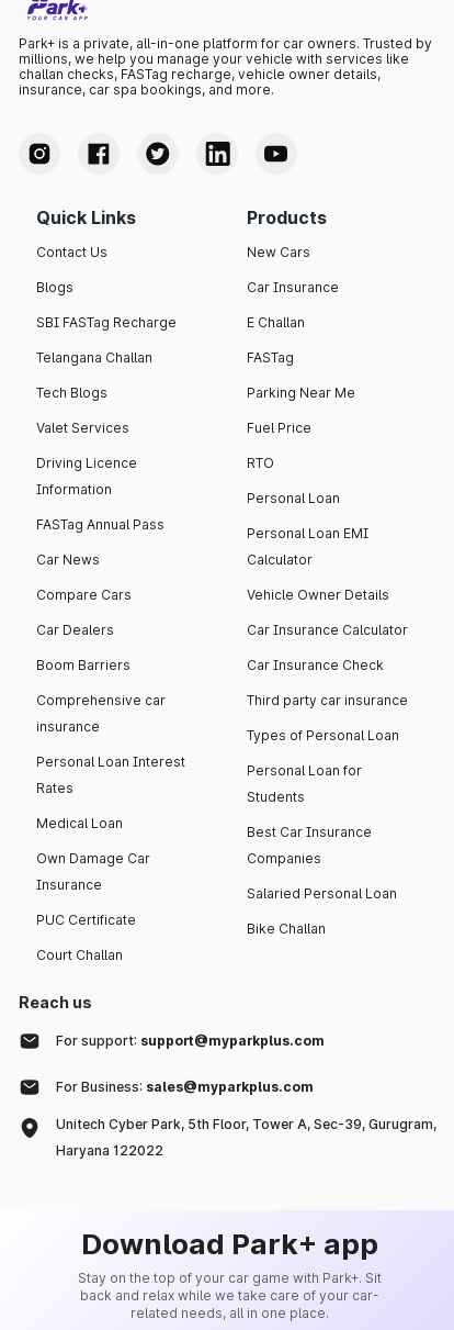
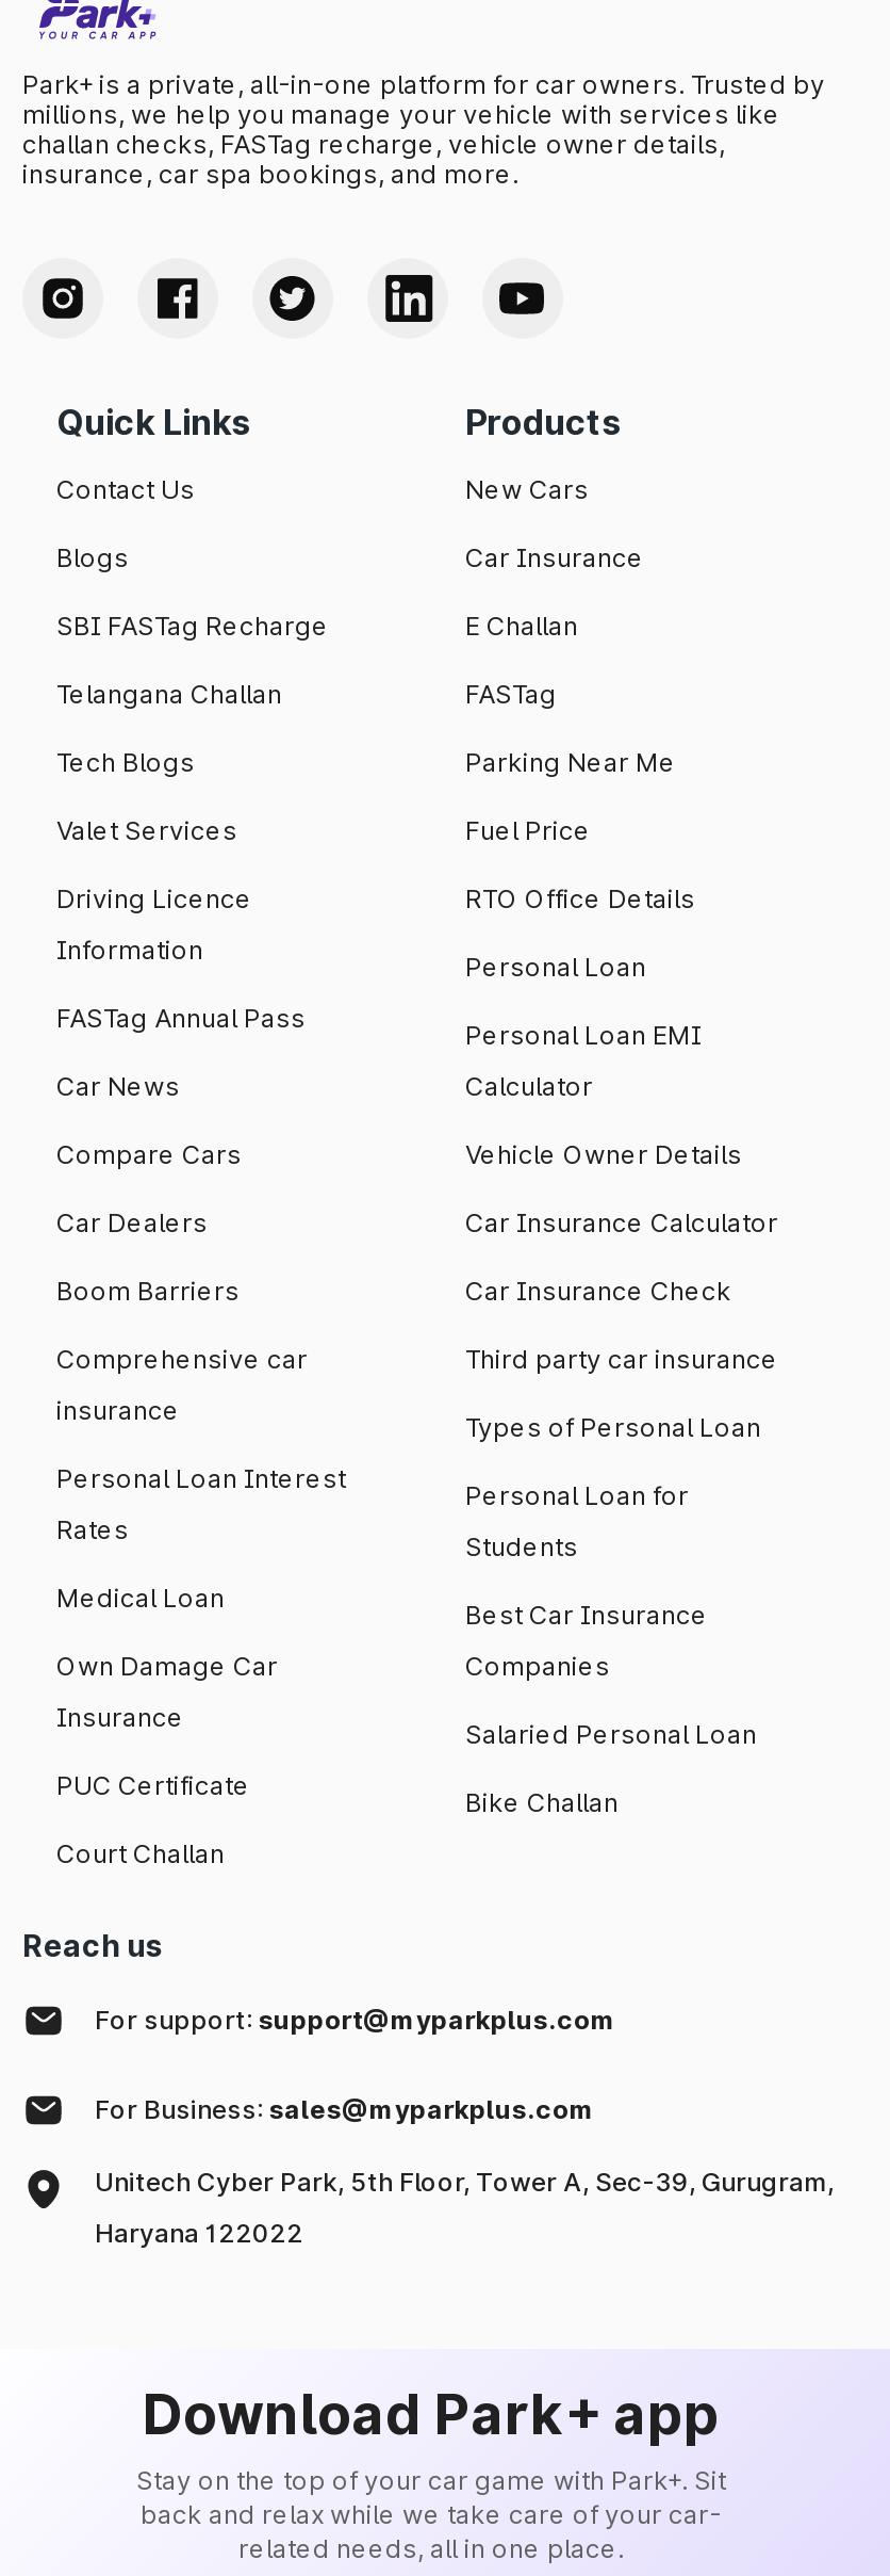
[247,455,274,471] RTO -> [465,883,695,915] RTO Office Details

